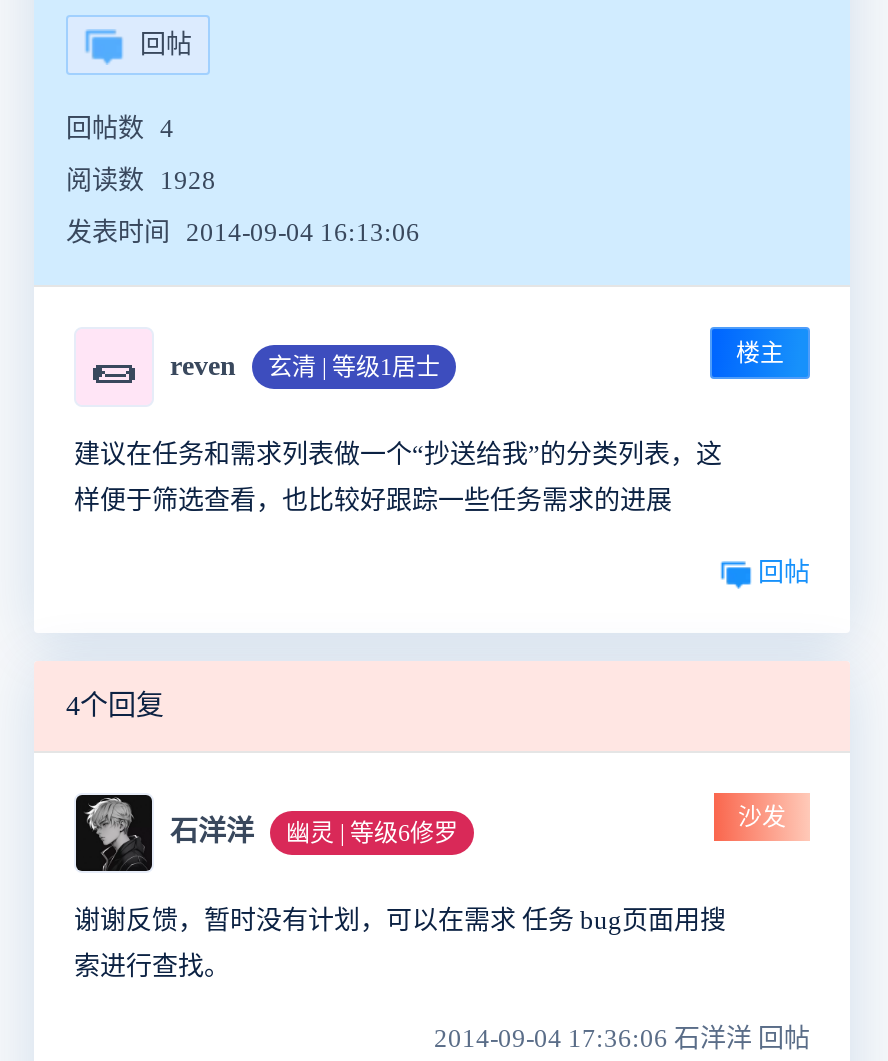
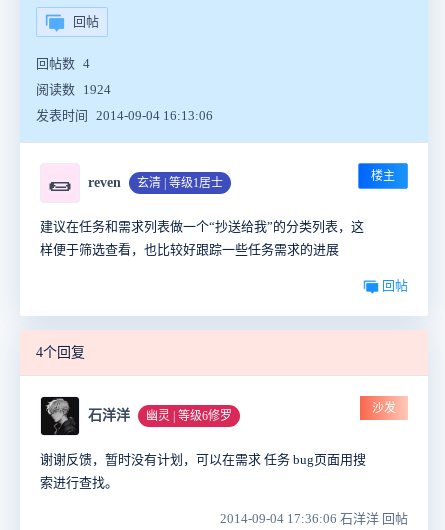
[66,165,216,195] 阅读数 1928 -> [36,82,111,97] 阅读数 1924

